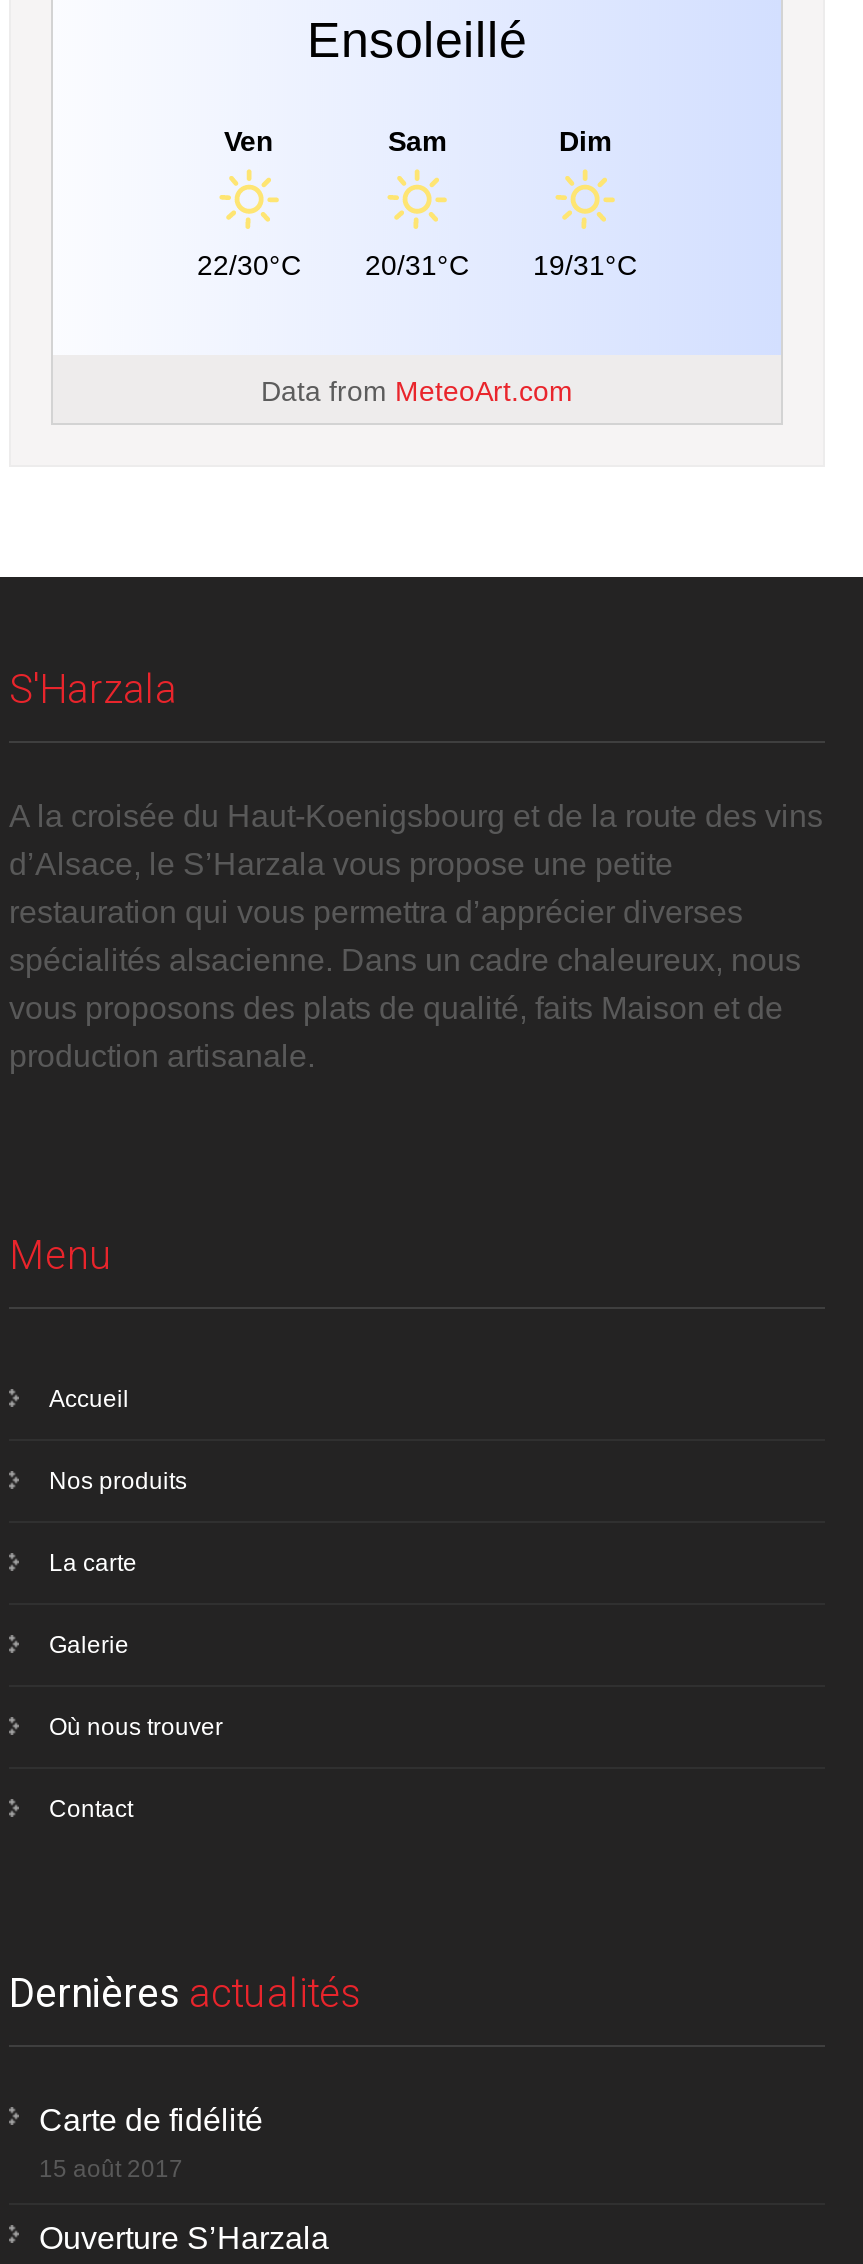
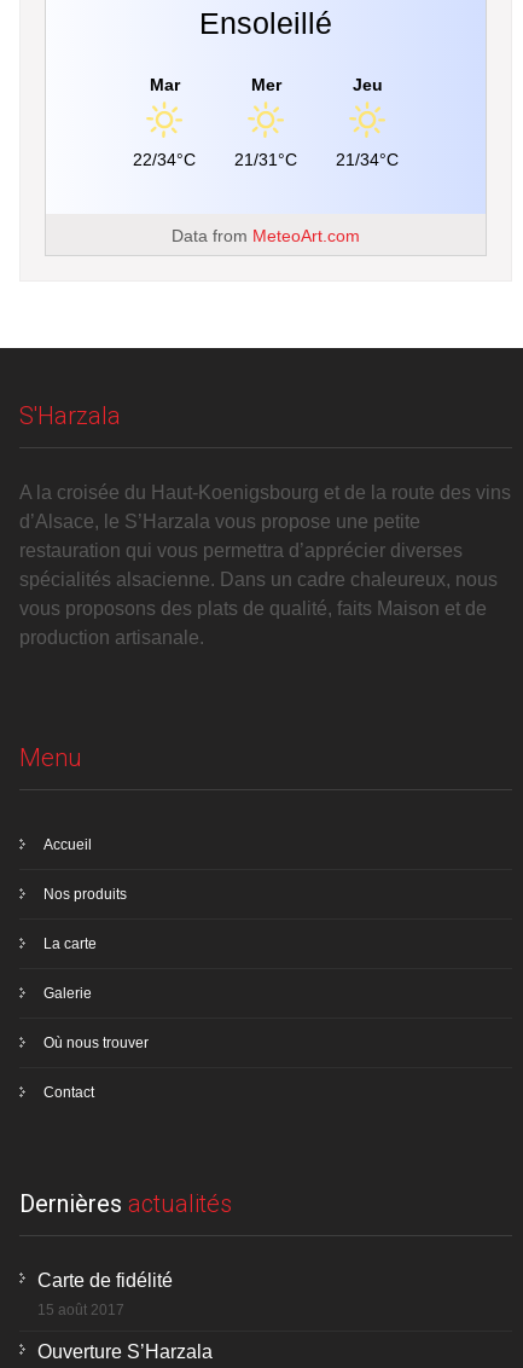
[224,124,274,156] Ven -> [149,75,179,94] Mar
[388,124,446,156] Sam -> [251,75,281,94] Mer
[559,124,611,156] Dim -> [352,75,382,94] Jeu
[197,248,301,280] 22/30°C -> [133,150,196,169] 22/34°C
[365,248,469,280] 20/31°C -> [234,150,297,169] 21/31°C
[533,248,637,280] 19/31°C -> [336,150,399,169] 21/34°C

